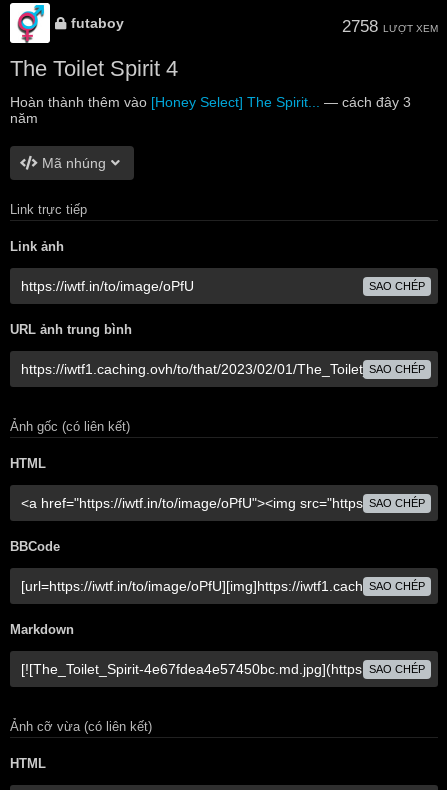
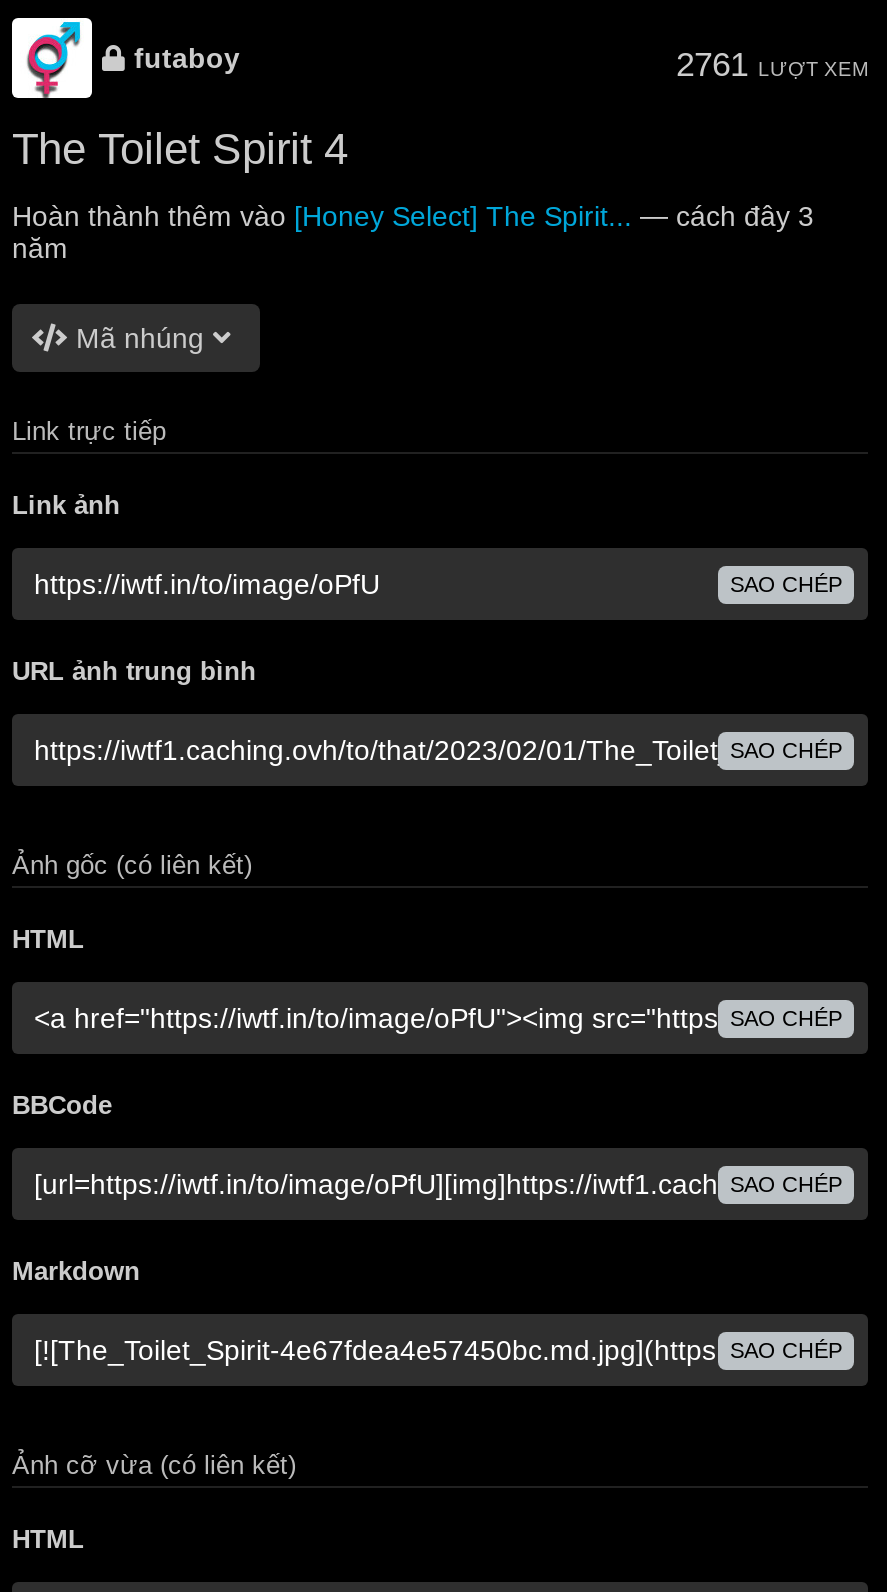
[342,17,438,36] 2758 LƯỢT XEM -> [676,46,868,84] 2761 LƯỢT XEM

